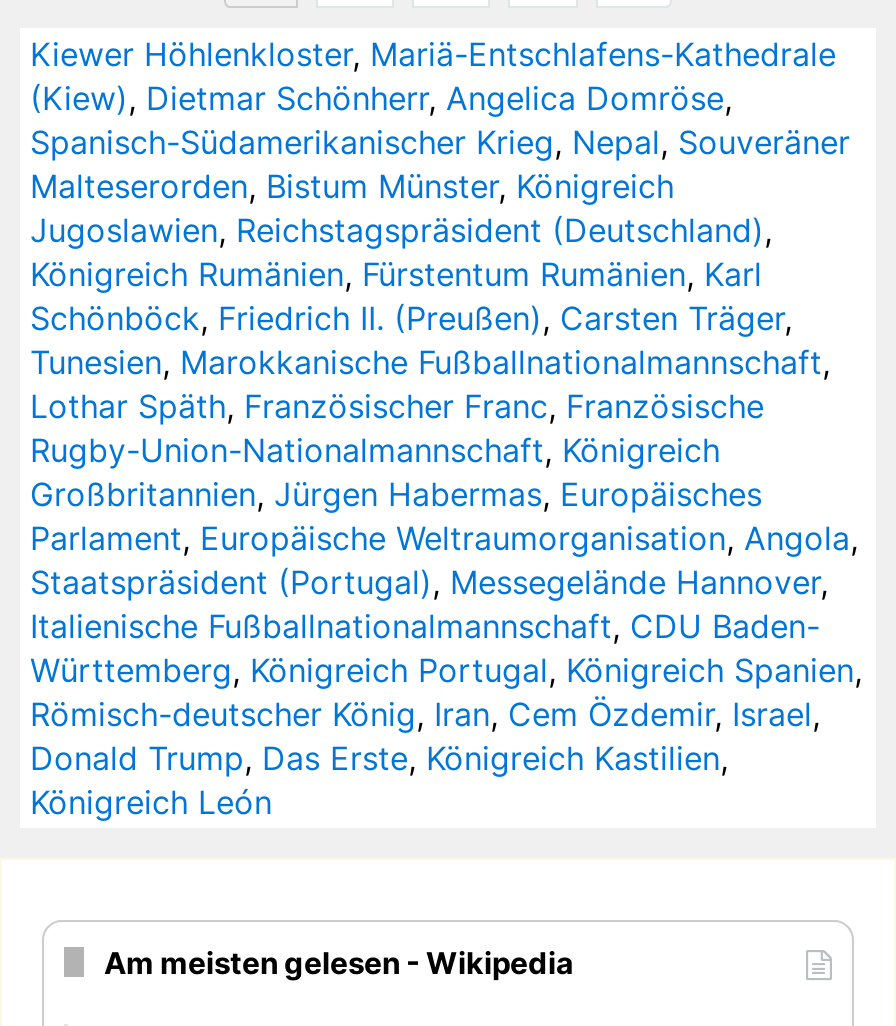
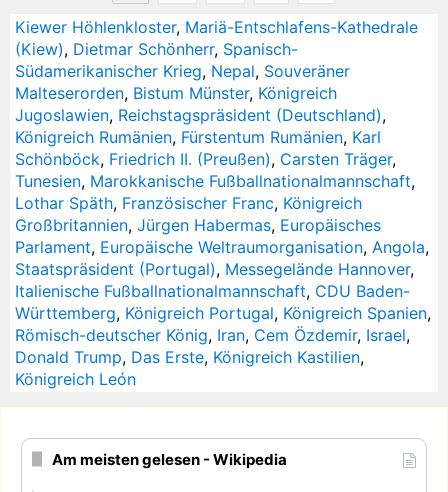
[30,78,850,162] (Kiew), Dietmar Schönherr, Angelica Domröse, | Spanisch-Südamerikanischer Krieg, Nepal, Souveräner -> [15,39,350,81] (Kiew), Dietmar Schönherr, Spanisch- | Südamerikanischer Krieg, Nepal, Souveräner
[30,386,764,470] Lothar Späth, Französischer Franc, Französische | Rugby-Union-Nationalmannschaft, Königreich -> [15,193,362,213] Lothar Späth, Französischer Franc, Königreich

